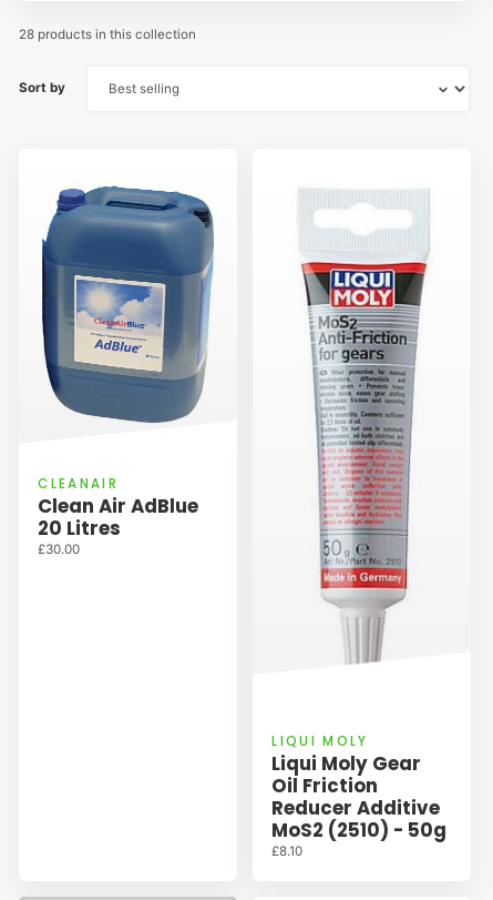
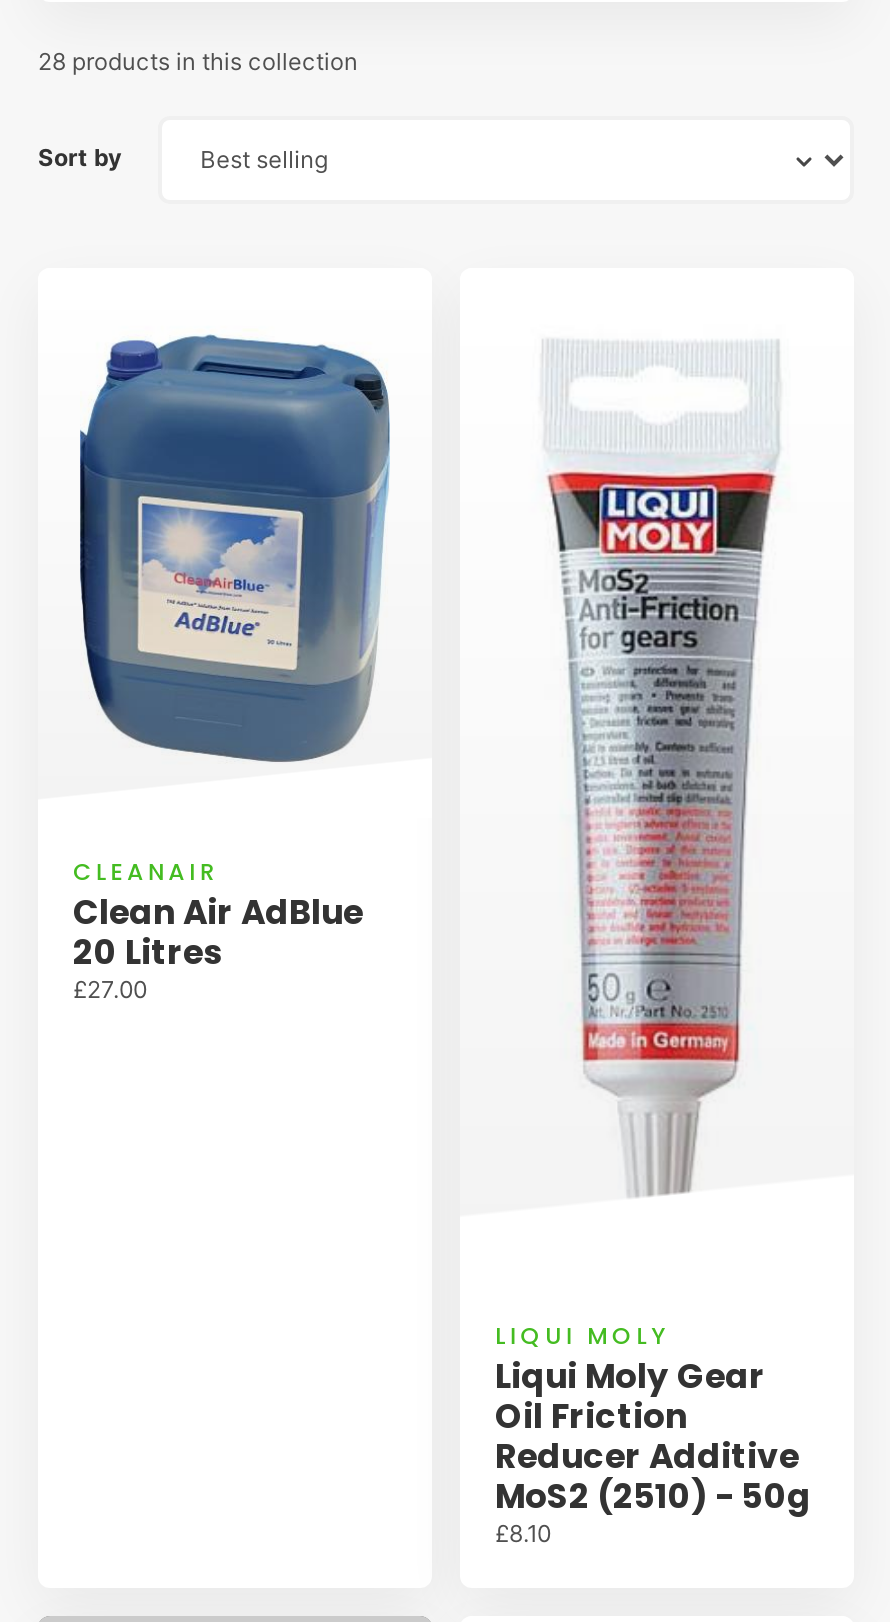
[38,541,80,557] £30.00 -> [73,975,147,1003] £27.00

